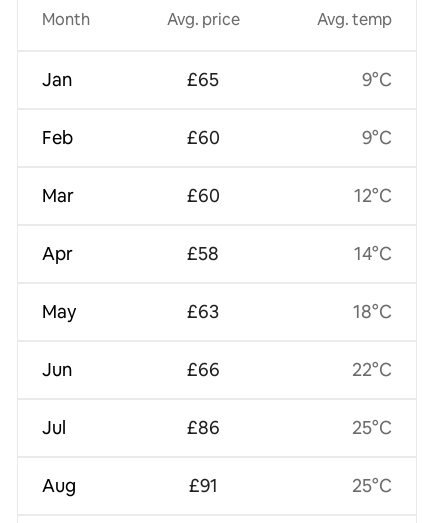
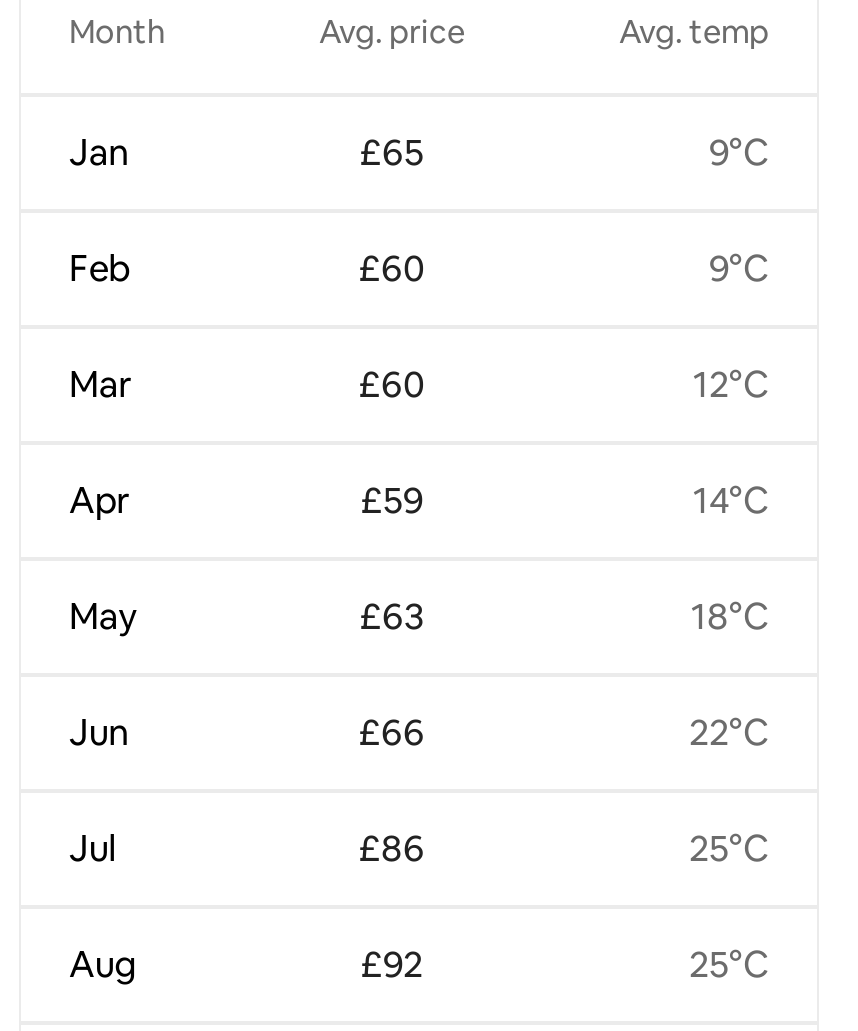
[187,242,219,265] £58 -> [361,477,423,523] £59
[189,474,218,497] £91 -> [361,941,423,987] £92

